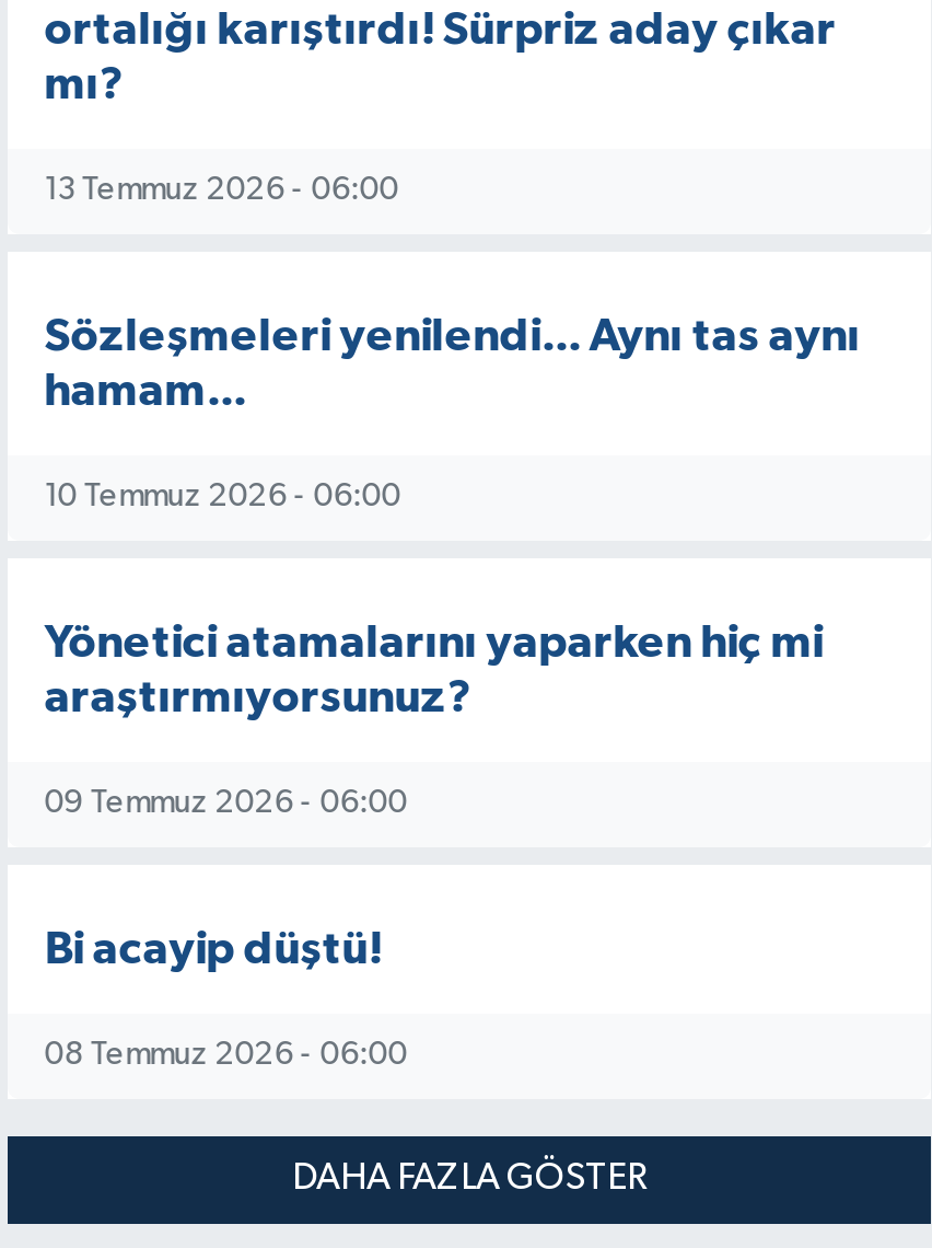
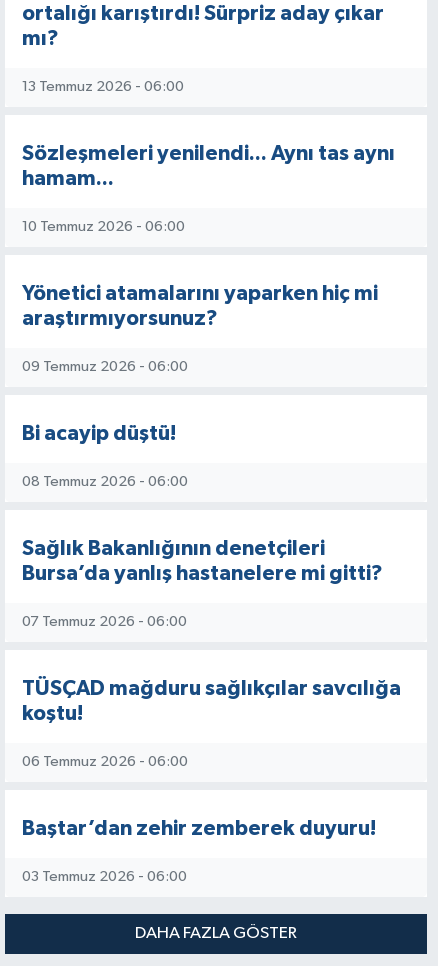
none -> [22,538,401,884] Sağlık Bakanlığının denetçileri | Bursa’da yanlış hastanelere mi gitti? | 07 Temmuz 2026 - 06:00 | TÜSÇAD mağduru sağlıkçılar savcılığa | koştu! | 06 Temmuz 2026 - 06:00 | Baştar’dan zehir zemberek duyuru! | 03 Temmuz 2026 - 06:00

